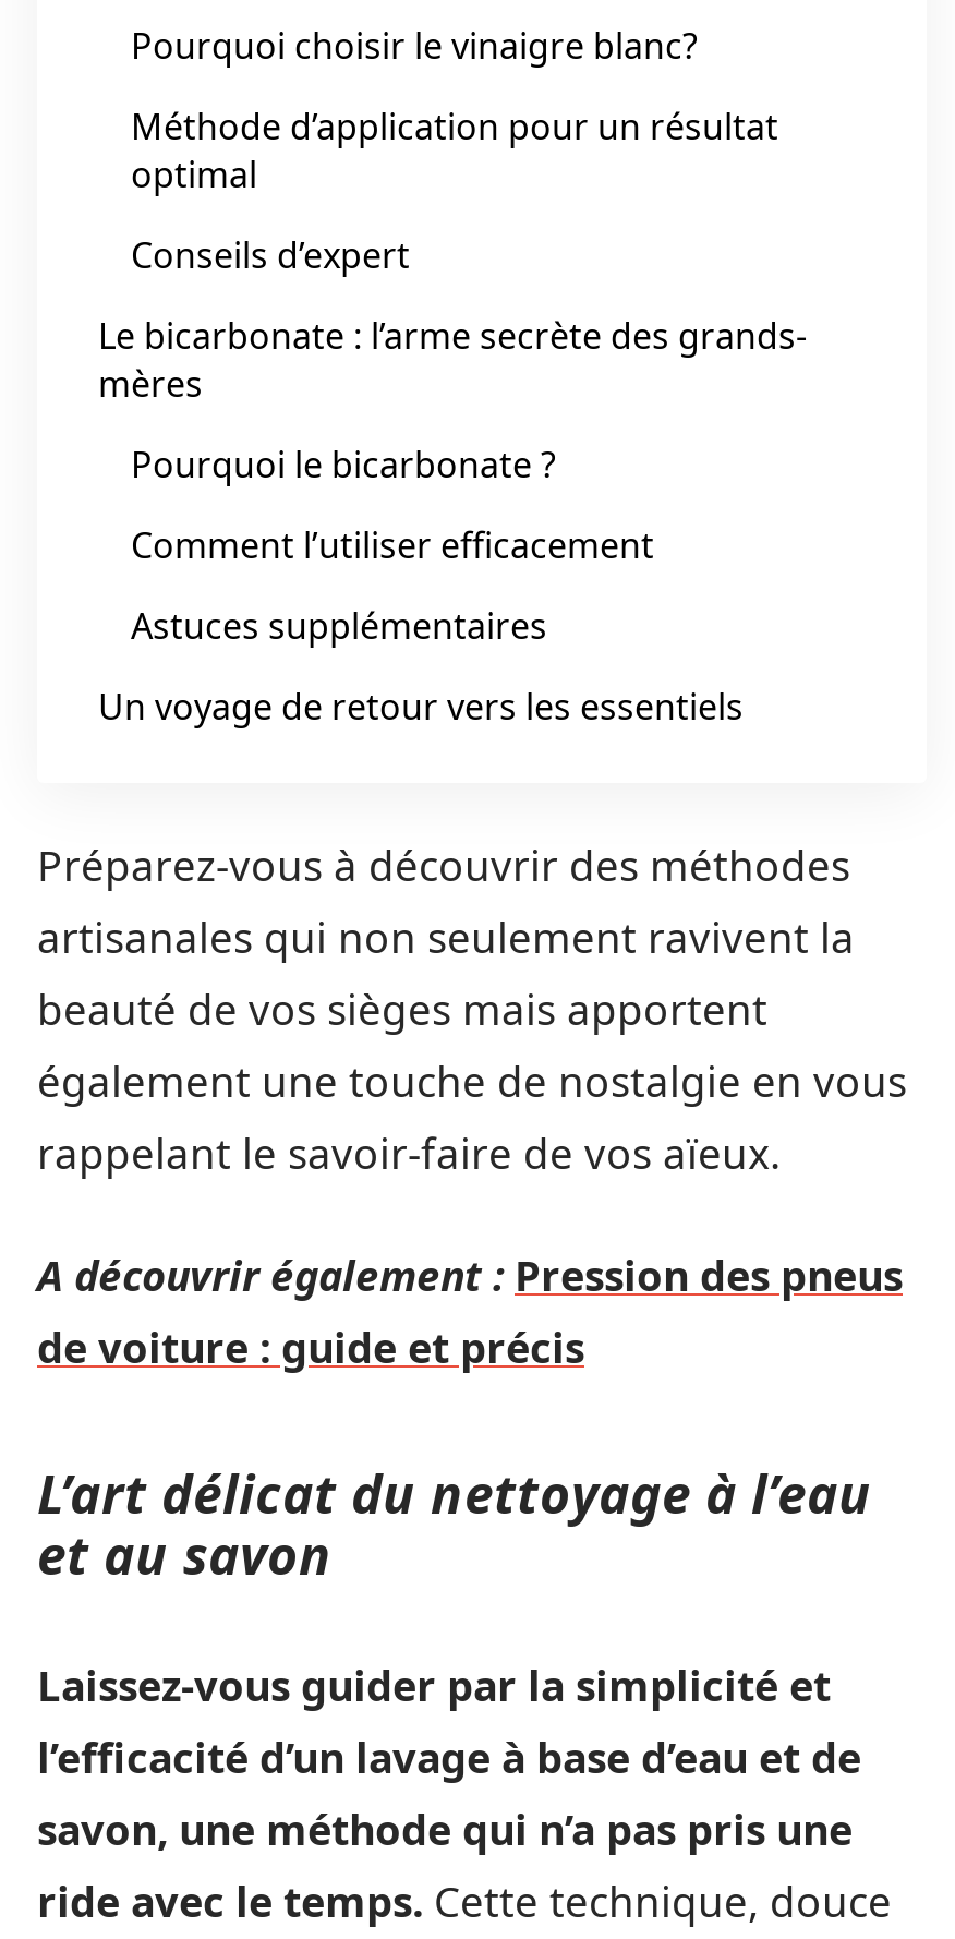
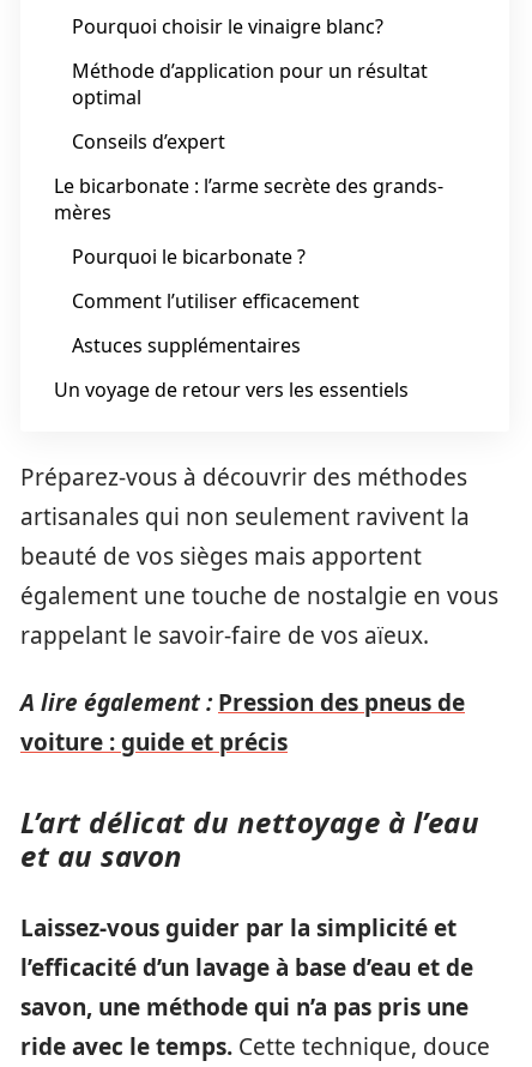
[37,1246,903,1375] A découvrir également : Pression des pneus | de voiture : guide et précis -> [20,686,465,757] A lire également : Pression des pneus de | voiture : guide et précis

